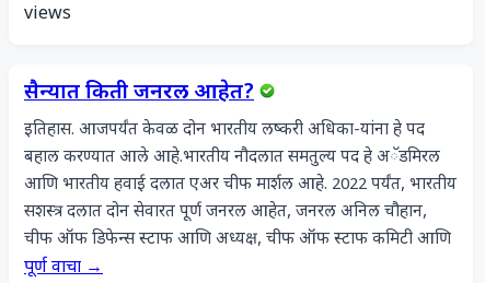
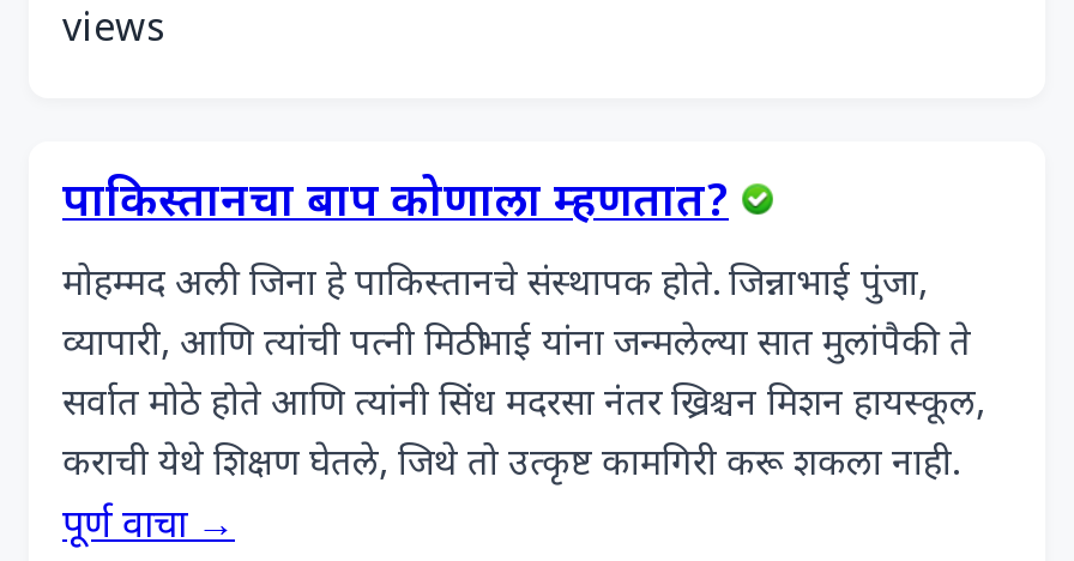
[24,80,457,250] सैन्यात किती जनरल आहेत? | इतिहास. आजपर्यंत केवळ दोन भारतीय लष्करी अधिका-यांना हे पद | बहाल करण्यात आले आहे.भारतीय नौदलात समतुल्य पद हे अॅडमिरल | आणि भारतीय हवाई दलात एअर चीफ मार्शल आहे. 2022 पर्यंत, भारतीय | सशस्त्र दलात दोन सेवारत पूर्ण जनरल आहेत, जनरल अनिल चौहान, | चीफ ऑफ डिफेन्स स्टाफ आणि अध्यक्ष, चीफ ऑफ स्टाफ कमिटी आणि -> [62,175,985,489] पाकिस्तानचा बाप कोणाला म्हणतात? | मोहम्मद अली जिना हे पाकिस्तानचे संस्थापक होते. जिन्नाभाई पुंजा, | व्यापारी, आणि त्यांची पत्नी मिठीभाई यांना जन्मलेल्या सात मुलांपैकी ते | सर्वात मोठे होते आणि त्यांनी सिंध मदरसा नंतर ख्रिश्चन मिशन हायस्कूल, | कराची येथे शिक्षण घेतले, जिथे तो उत्कृष्ट कामगिरी करू शकला नाही.

